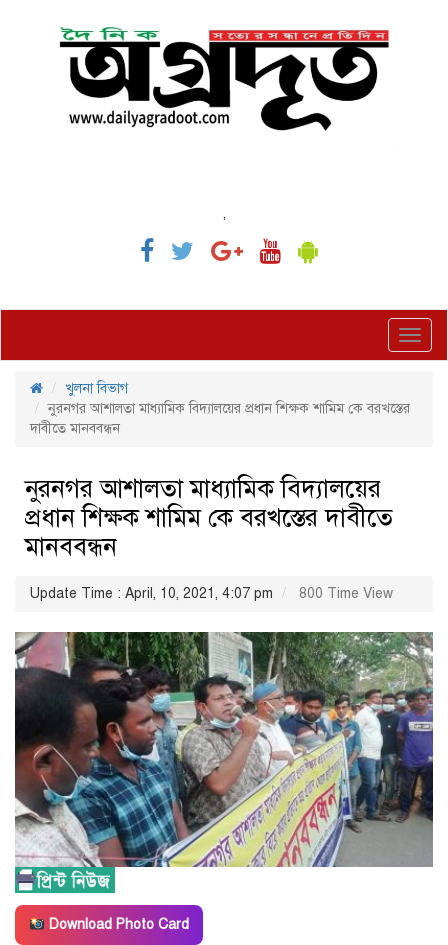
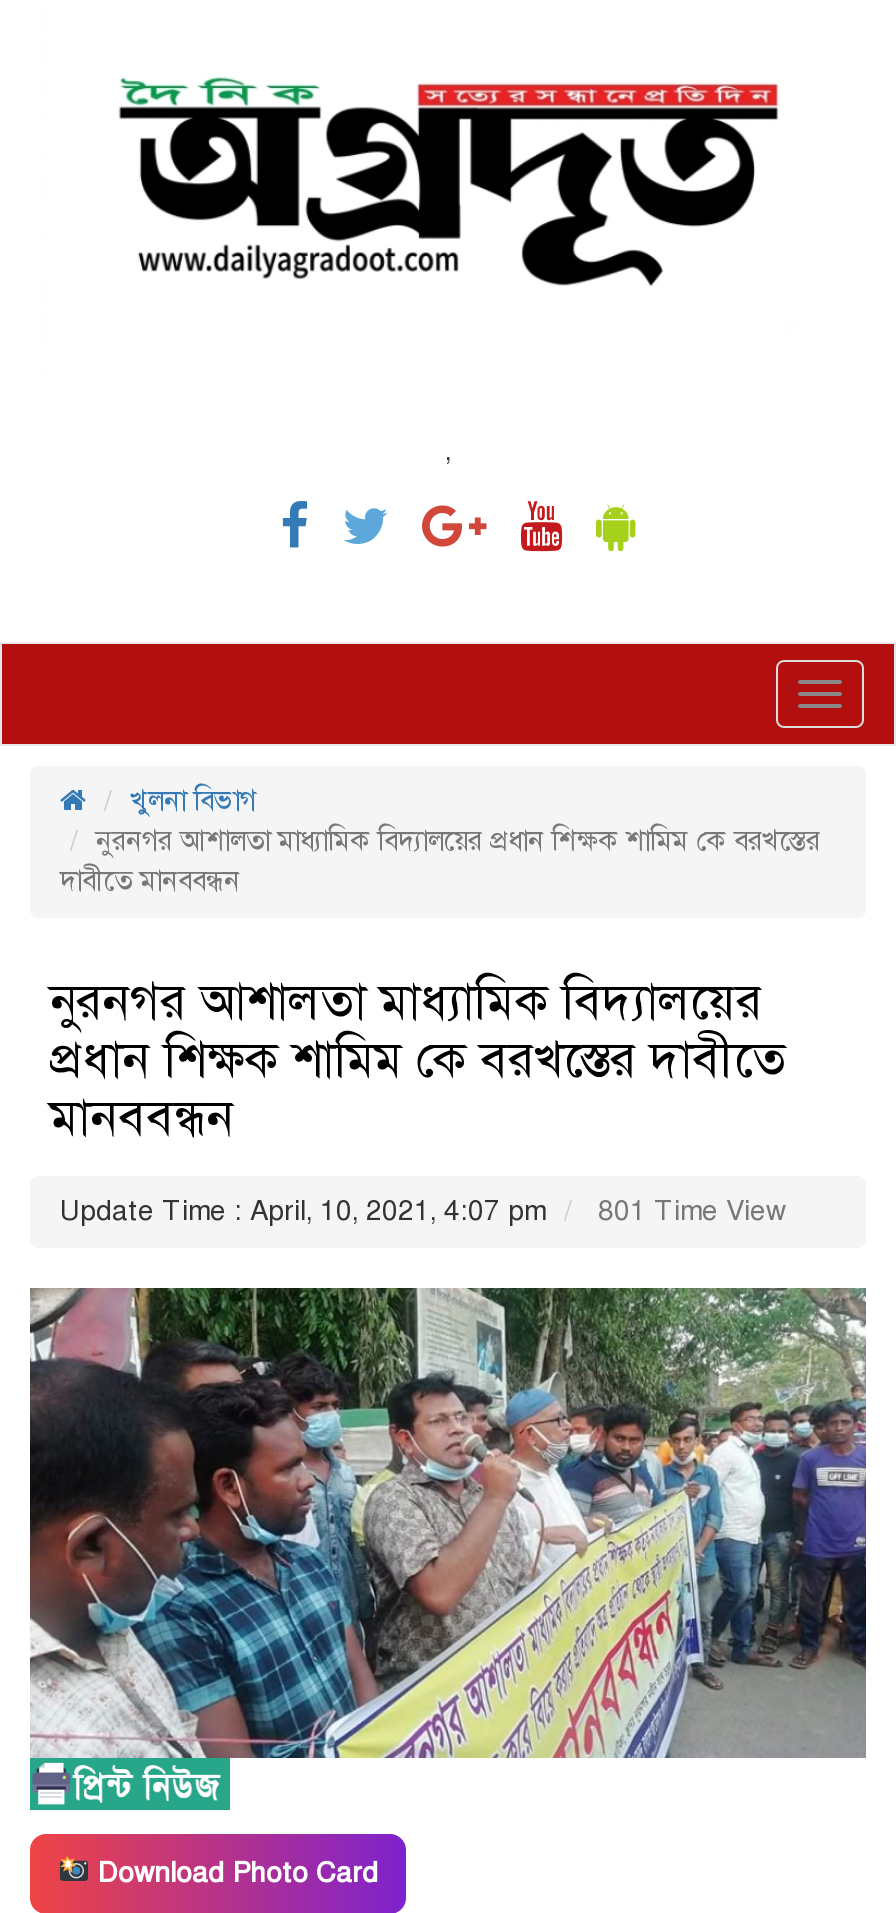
[30,585,393,602] Update Time : April, 10, 2021, 4:07 pm 800 Time View -> [60,1194,786,1228] Update Time : April, 10, 2021, 4:07 pm 801 Time View

